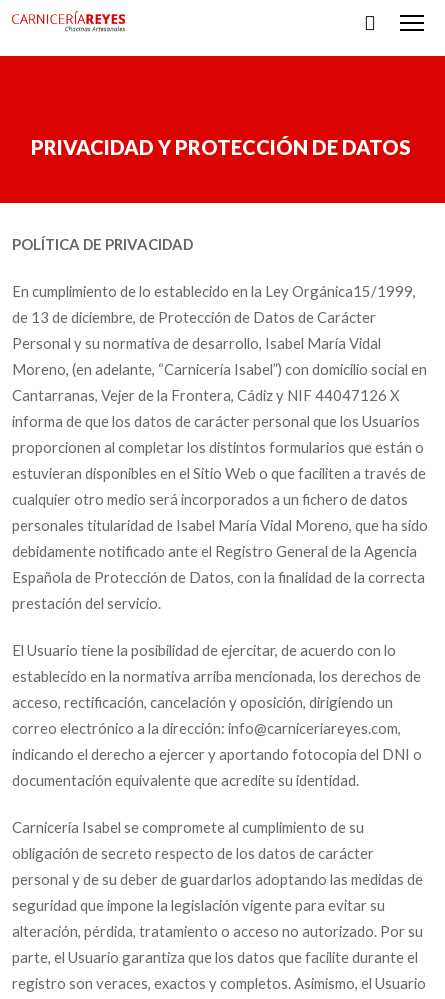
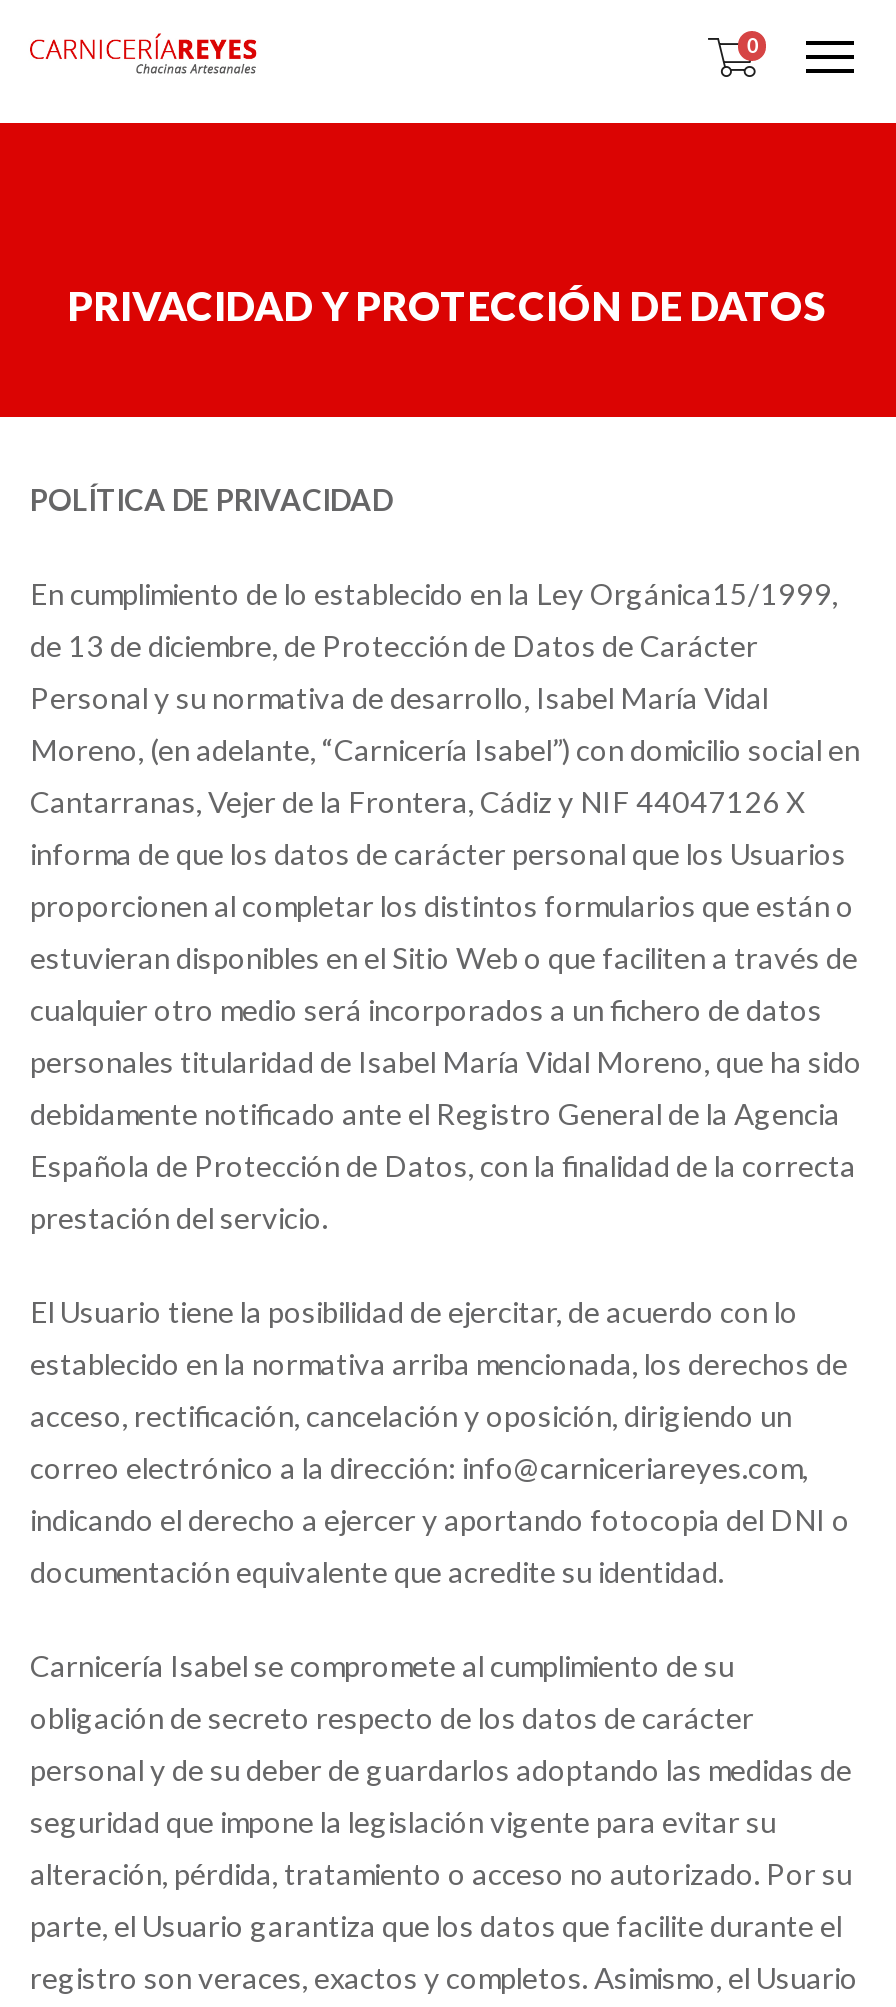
none -> [746,33,758,57] 0

